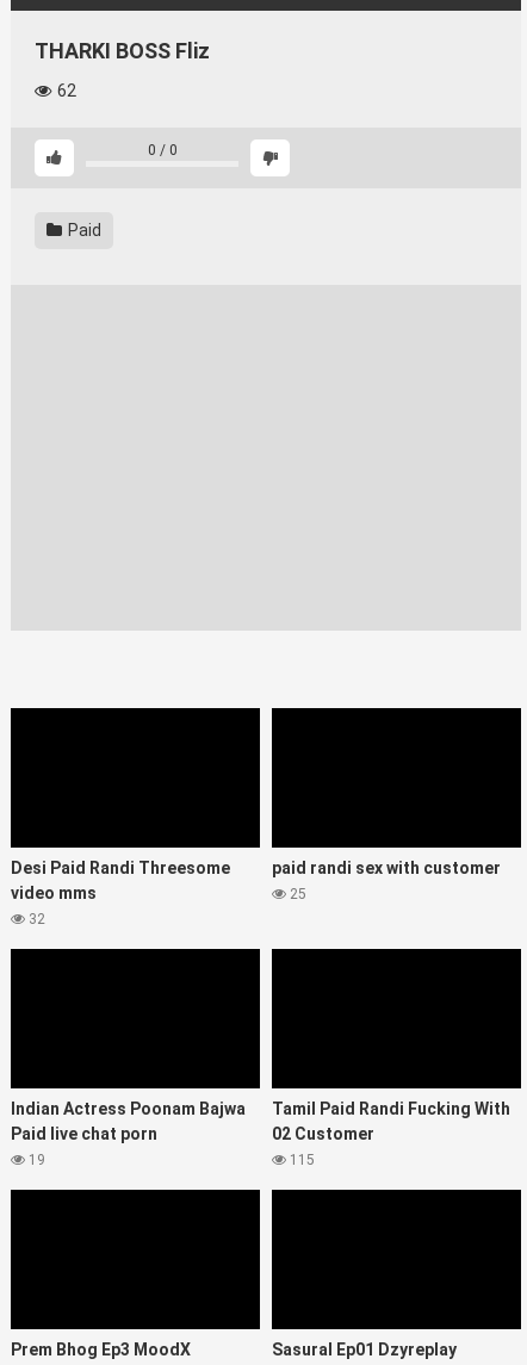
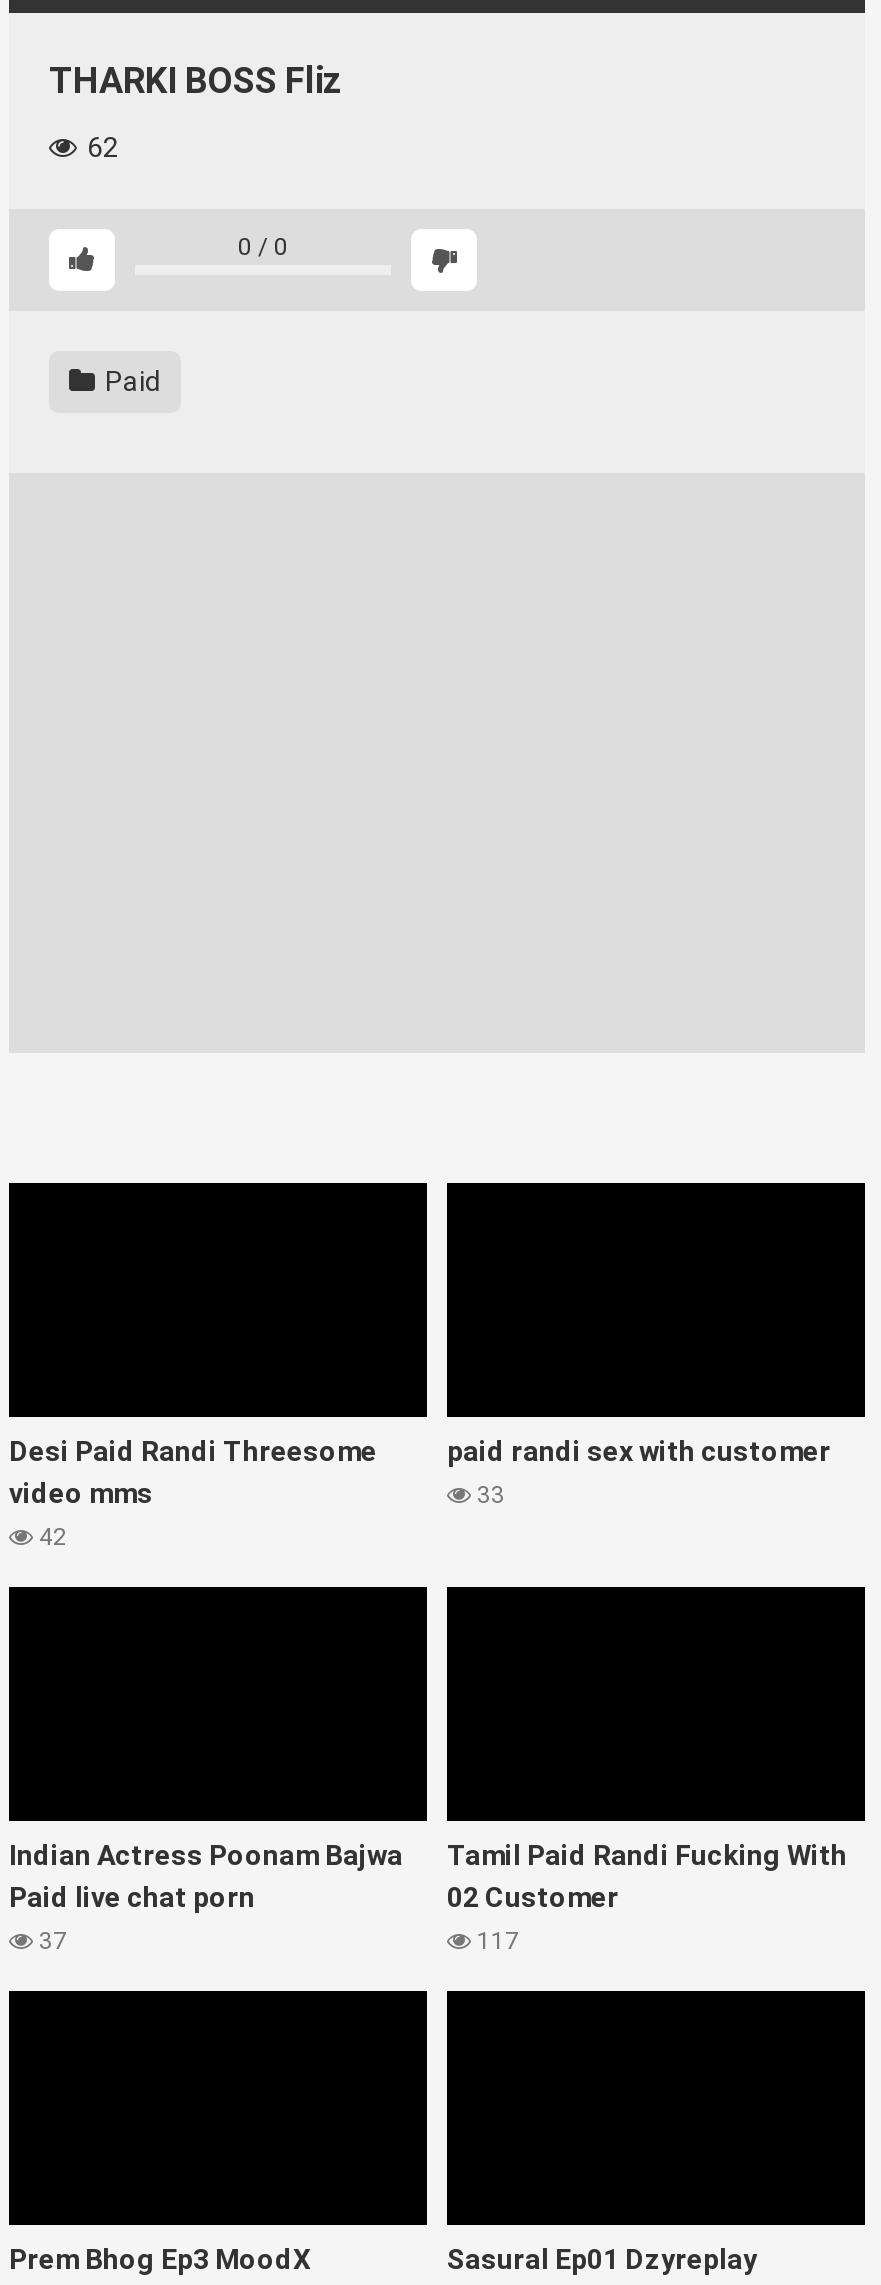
[286,886,306,903] 25 -> [471,1482,505,1510] 33
[25,911,45,928] 32 -> [33,1524,67,1552] 42
[25,1152,45,1169] 19 -> [33,1927,67,1955] 37
[286,1152,315,1169] 115 -> [471,1927,519,1955] 117

